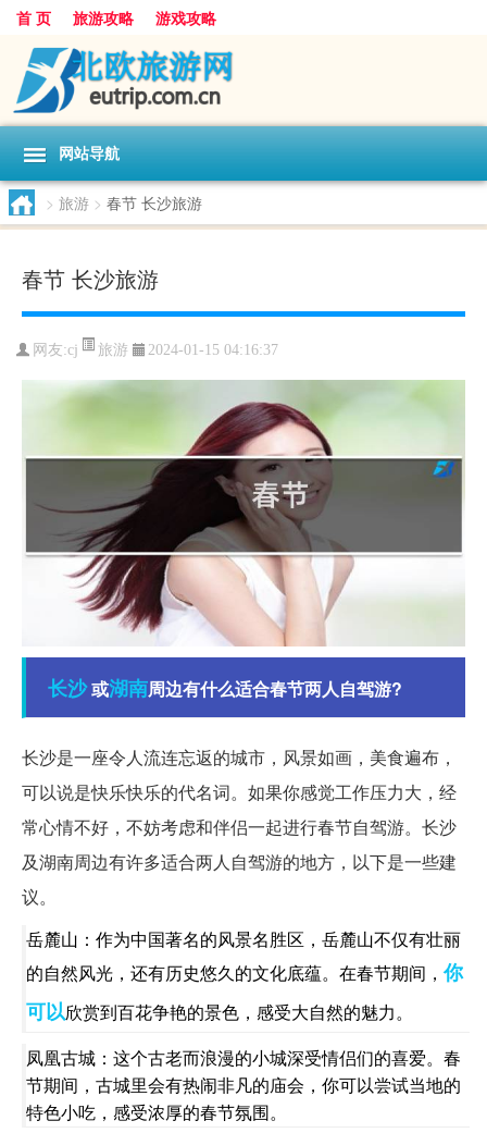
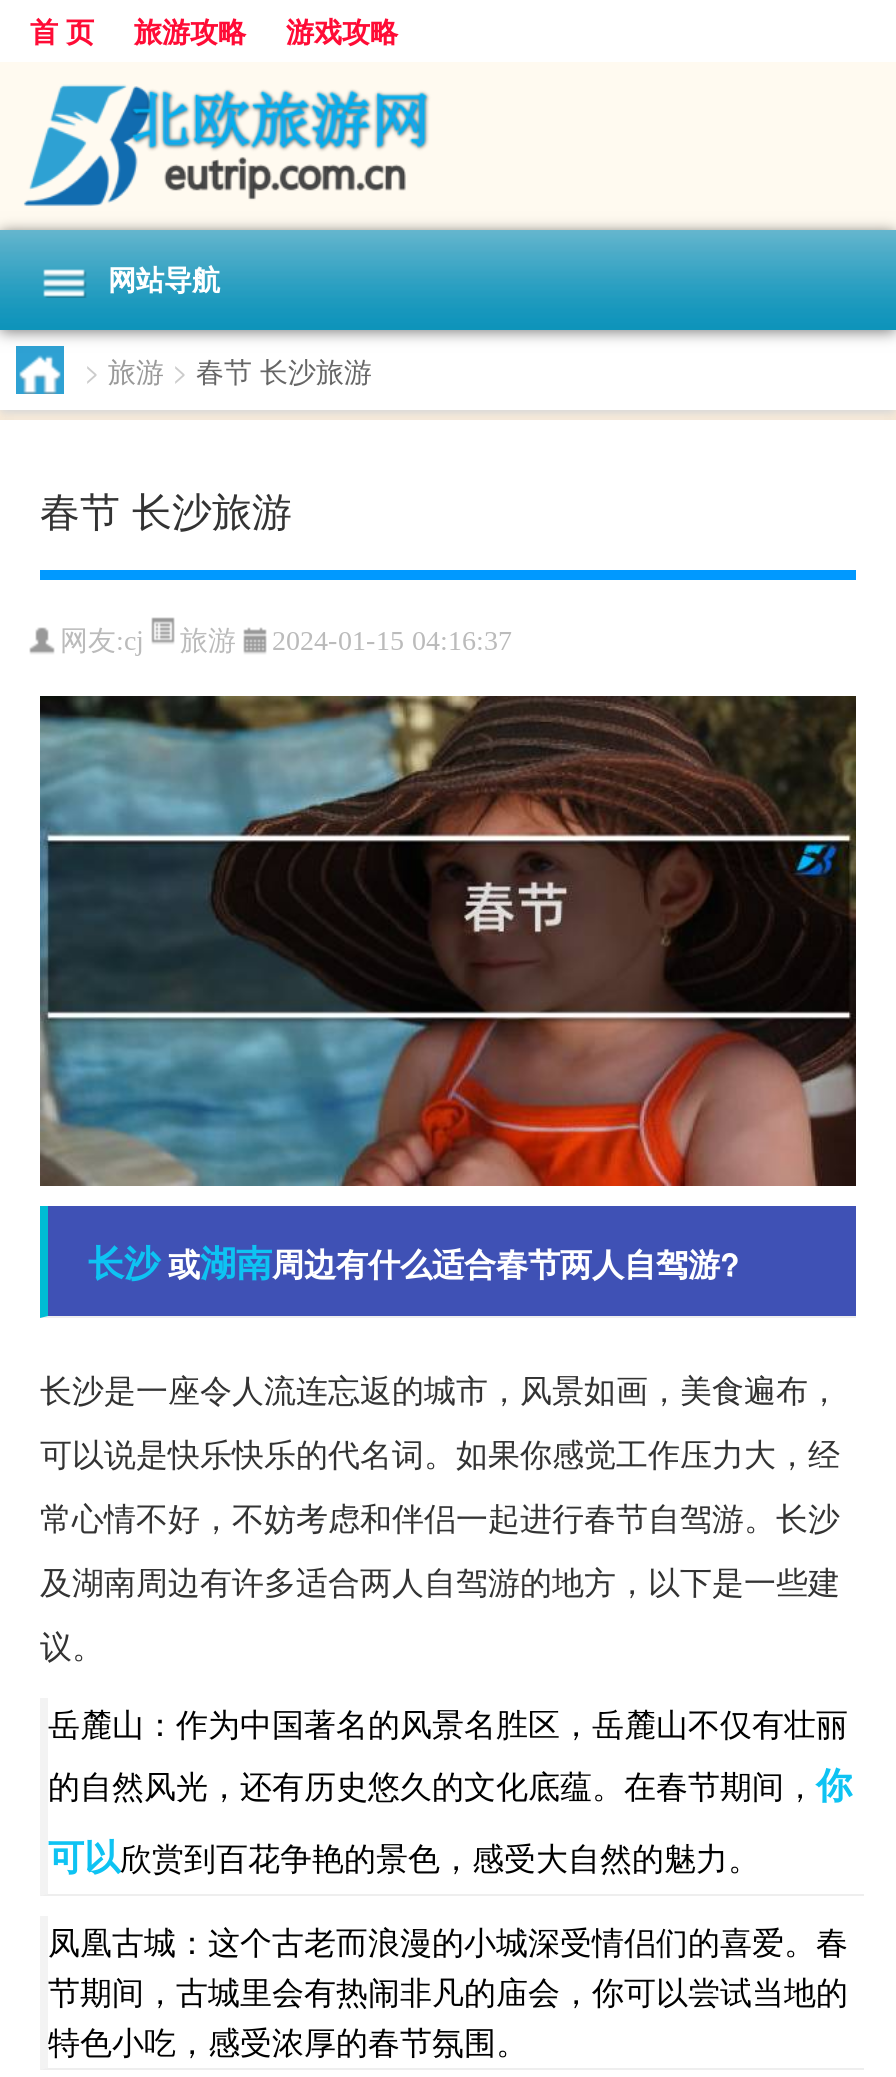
[22,380,465,646] [image] -> [38,694,858,1188] [image]

